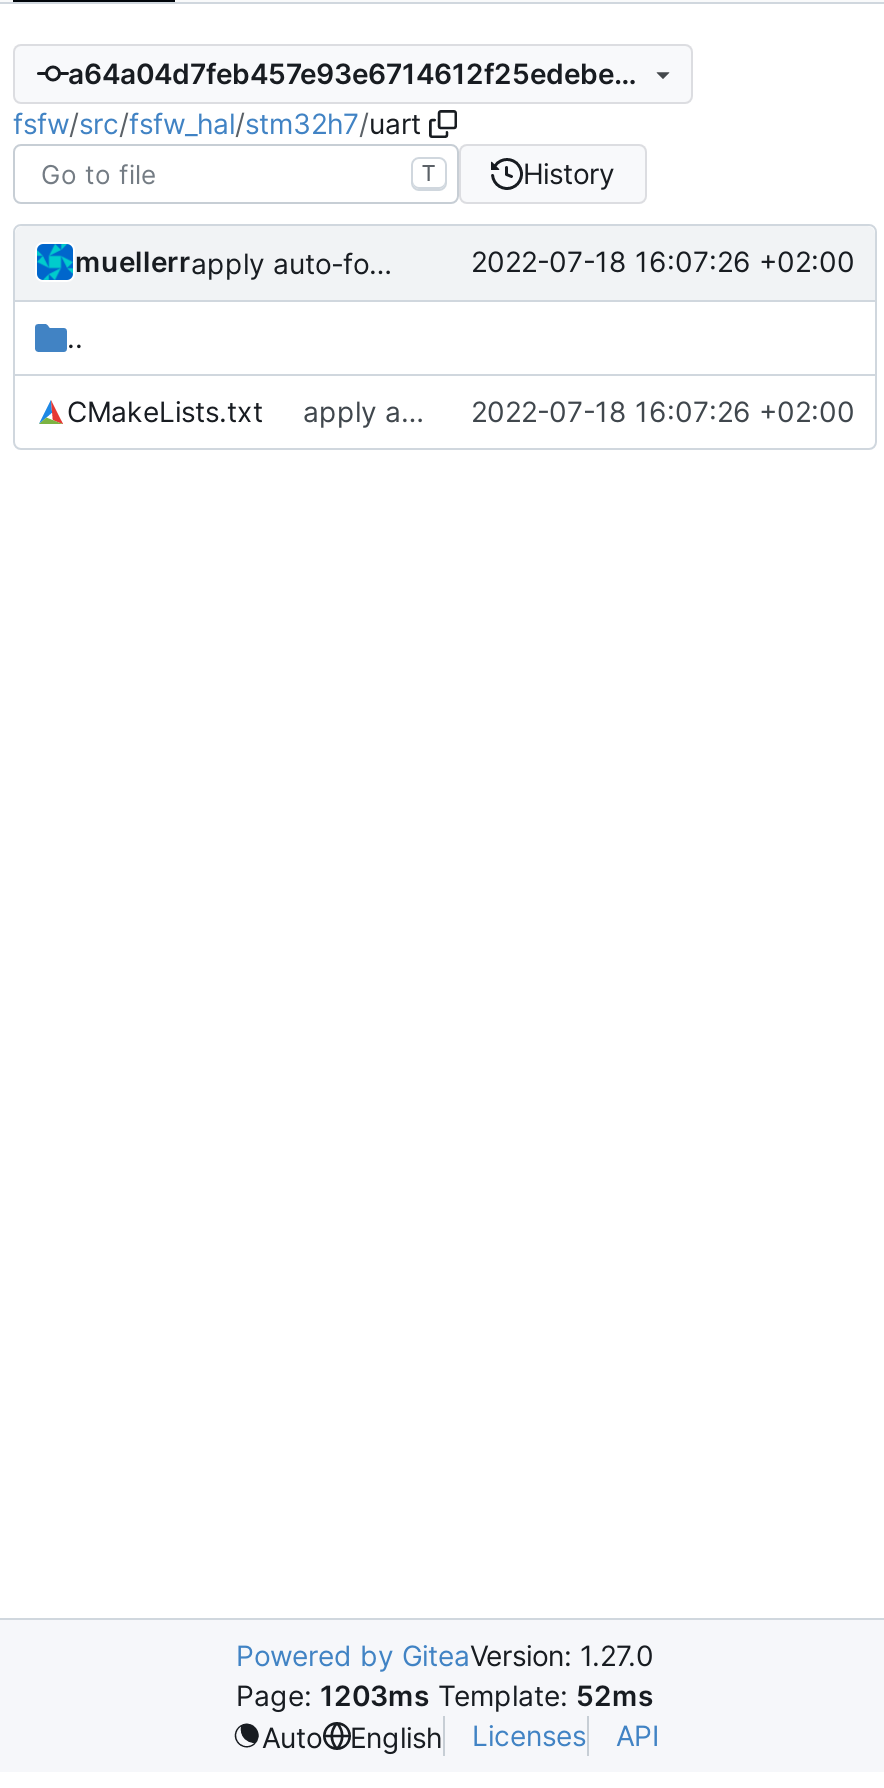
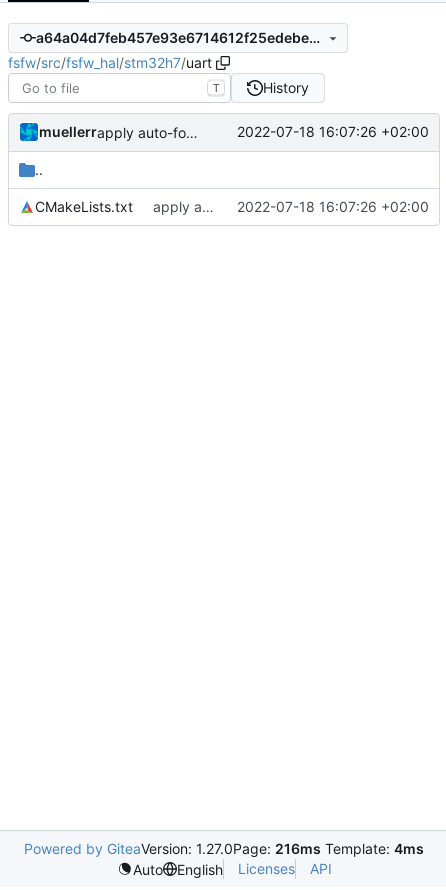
[236,1638,654,1712] Powered by GiteaVersion: 1.27.0 | Page: 1203ms Template: 52ms -> [24,840,424,857] Powered by GiteaVersion: 1.27.0Page: 216ms Template: 4ms

